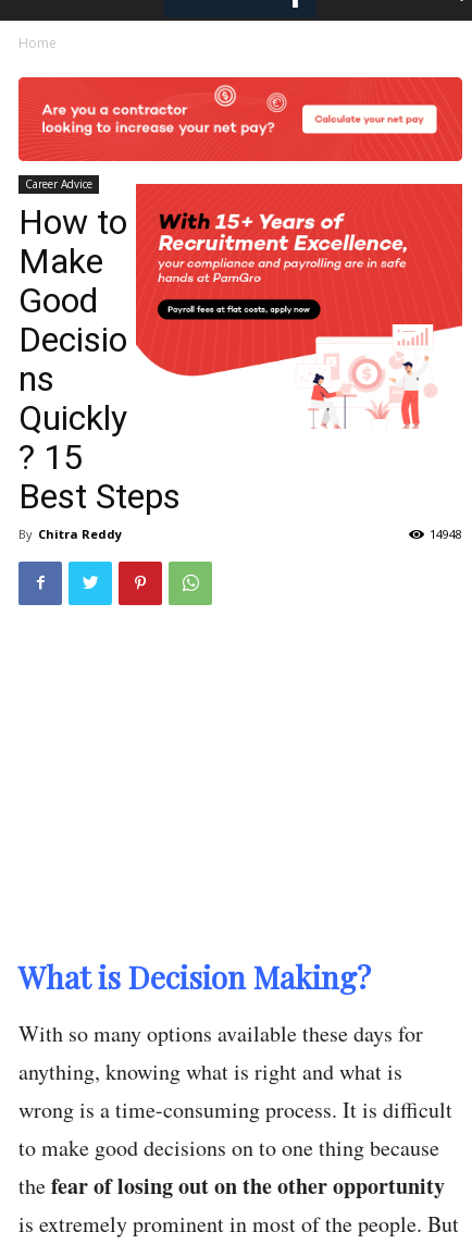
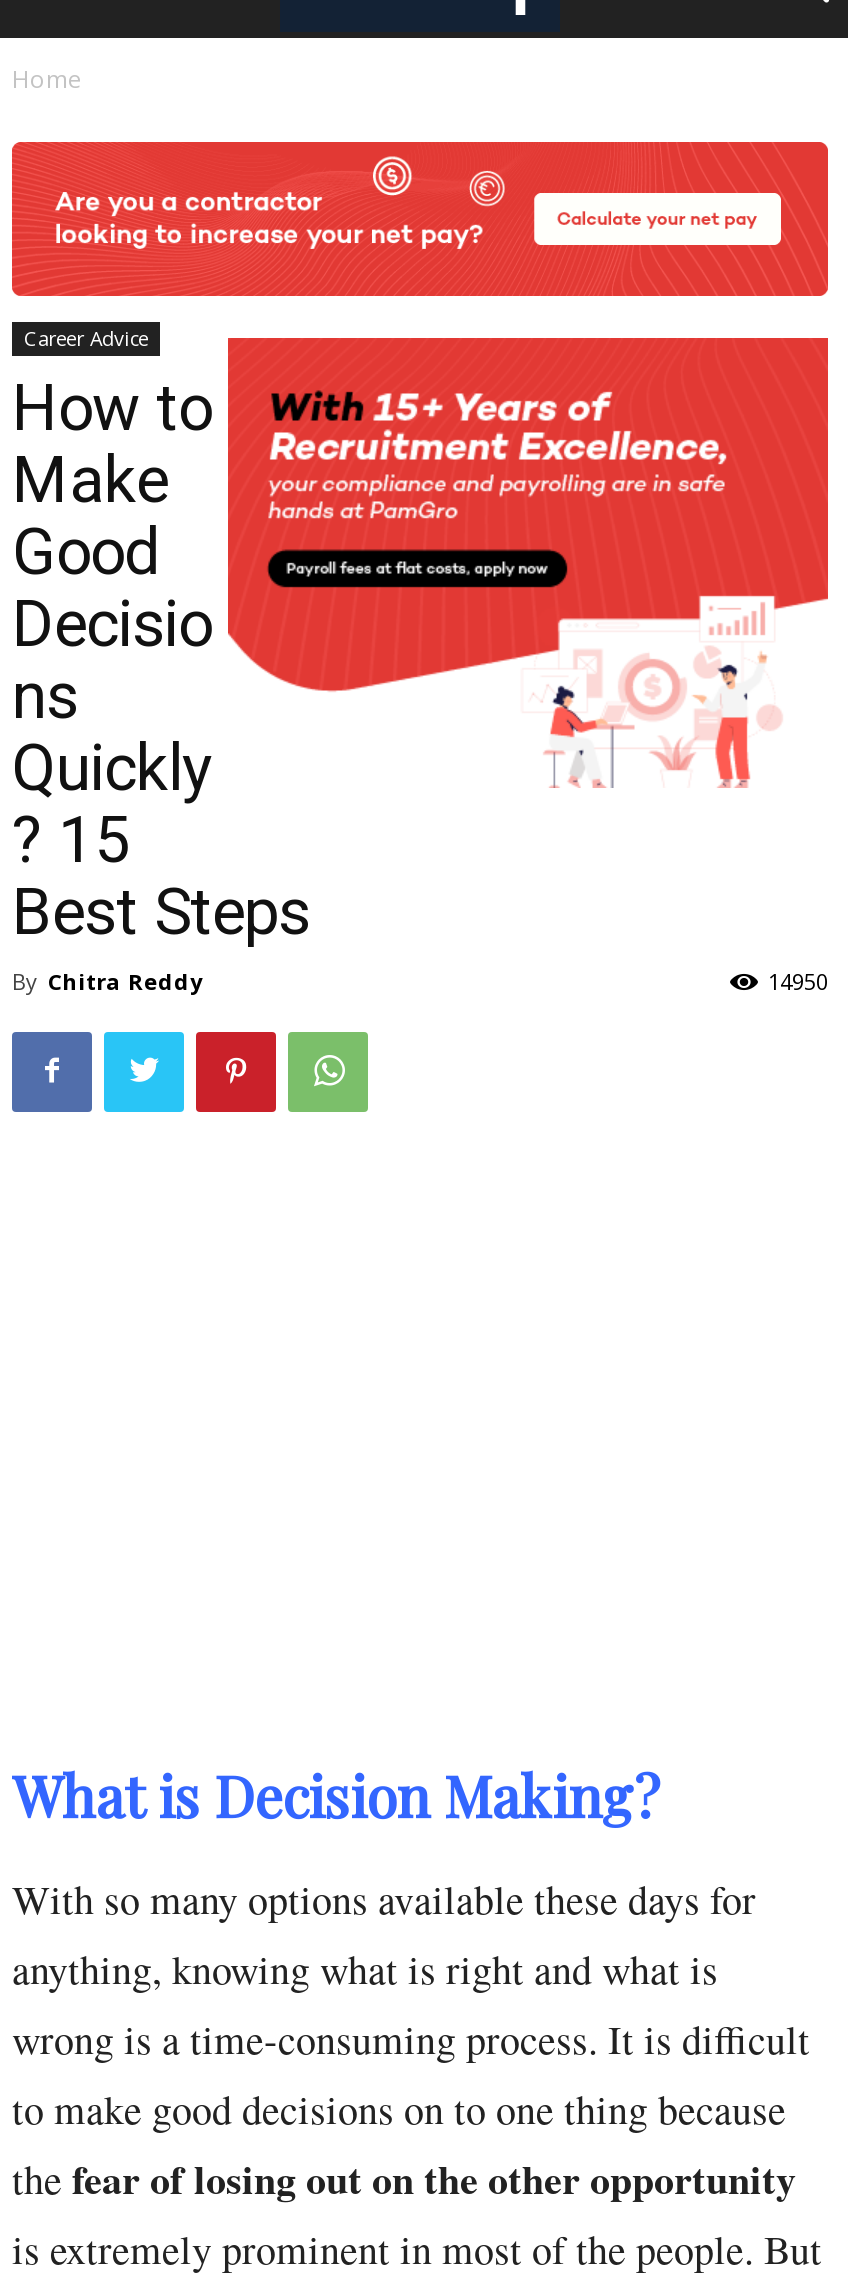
[430,525,462,542] 14948 -> [768,966,828,996] 14950

